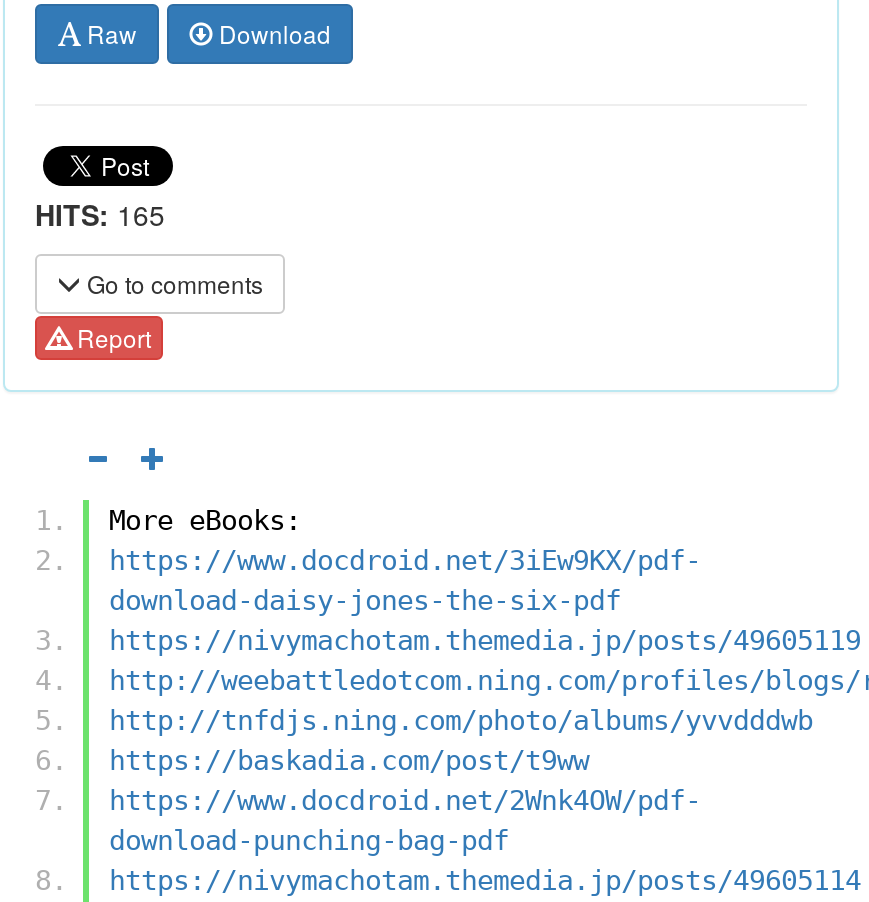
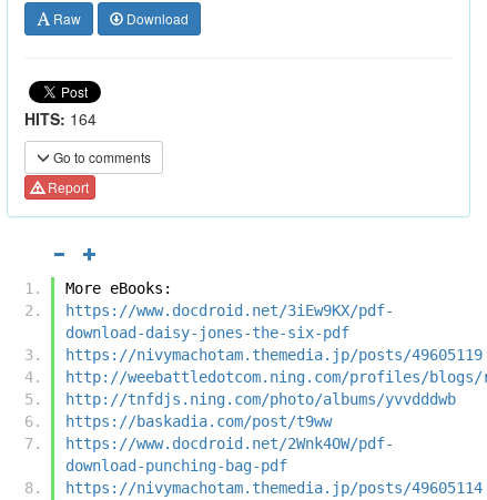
[35,194,165,234] HITS: 165 -> [24,108,97,130] HITS: 164

